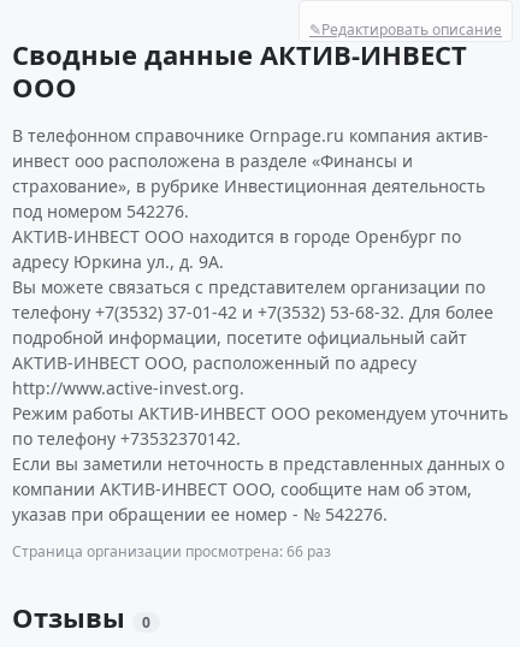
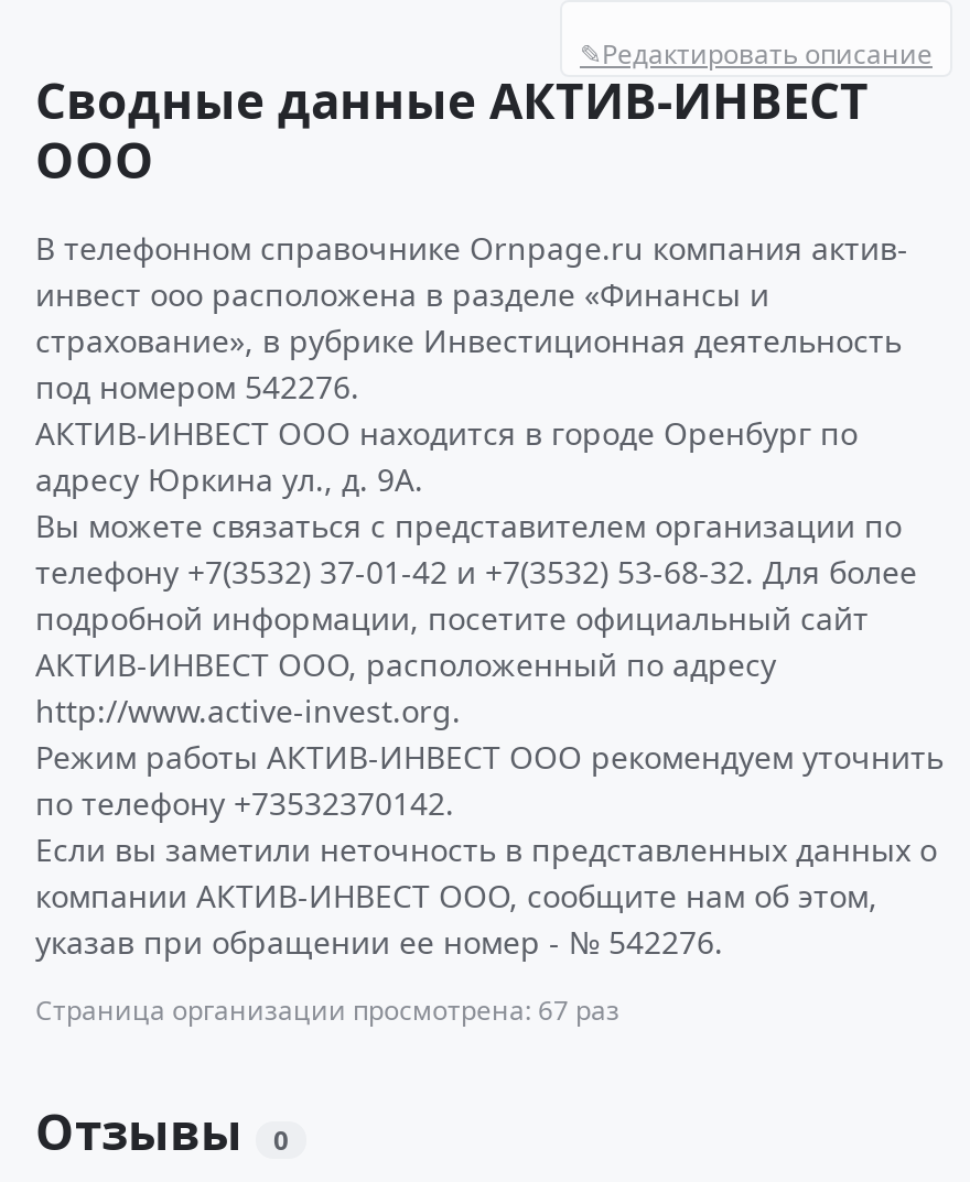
[12,541,331,562] Страница организации просмотрена: 66 раз -> [35,991,619,1029] Страница организации просмотрена: 67 раз

